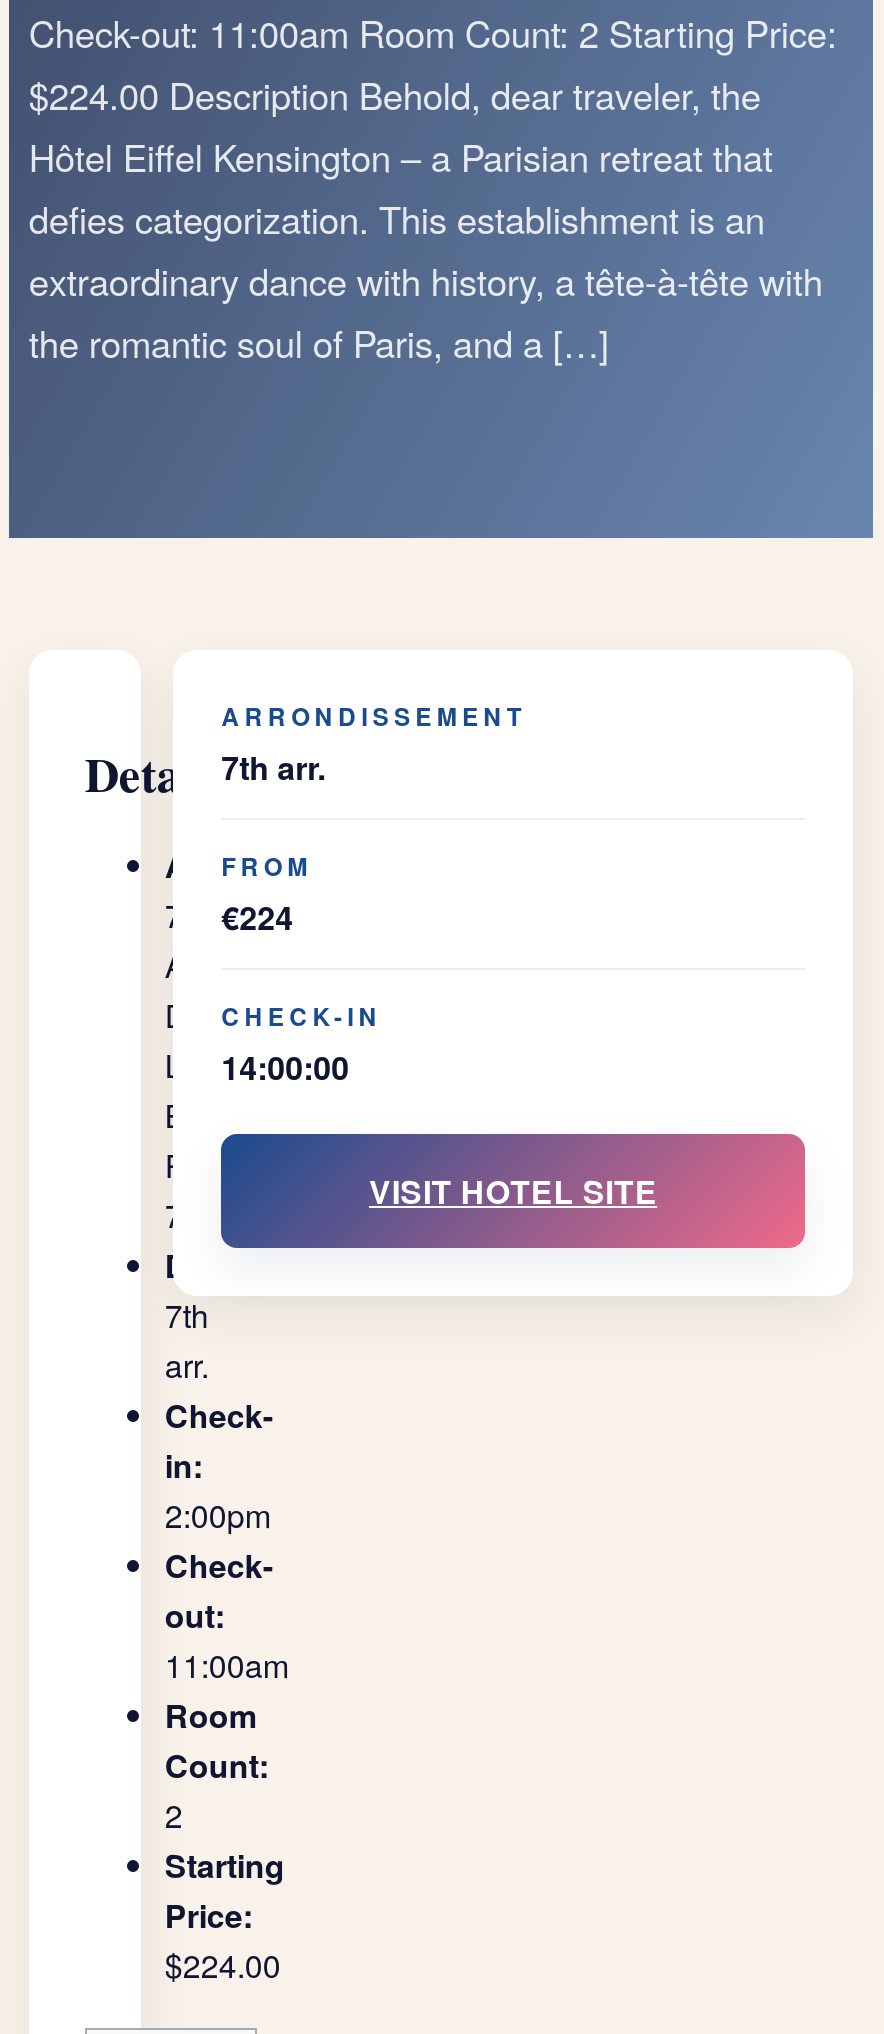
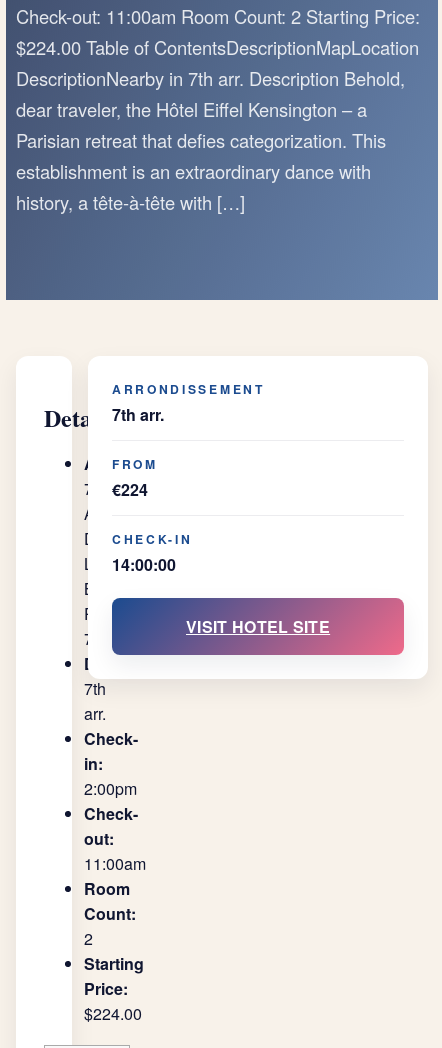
[29,68,823,368] $224.00 Description Behold, dear traveler, the | Hôtel Eiffel Kensington – a Parisian retreat that | defies categorization. This establishment is an | extraordinary dance with history, a tête-à-tête with | the romantic soul of Paris, and a […] -> [16,34,419,215] $224.00 Table of ContentsDescriptionMapLocation | DescriptionNearby in 7th arr. Description Behold, | dear traveler, the Hôtel Eiffel Kensington – a | Parisian retreat that defies categorization. This | establishment is an extraordinary dance with | history, a tête-à-tête with […]

